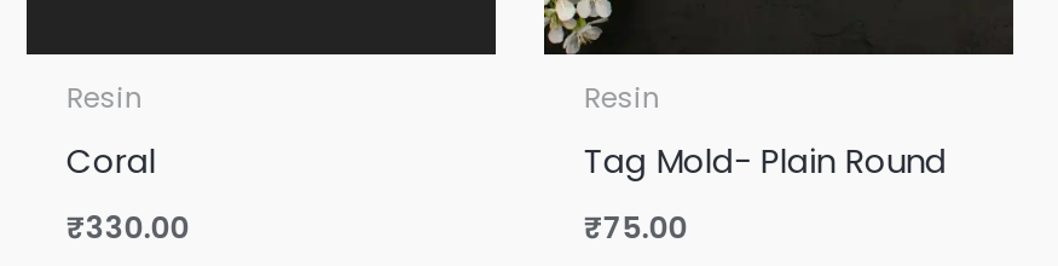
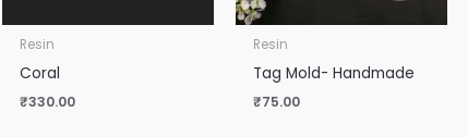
[584,140,947,185] Tag Mold- Plain Round -> [254,63,415,83] Tag Mold- Handmade

